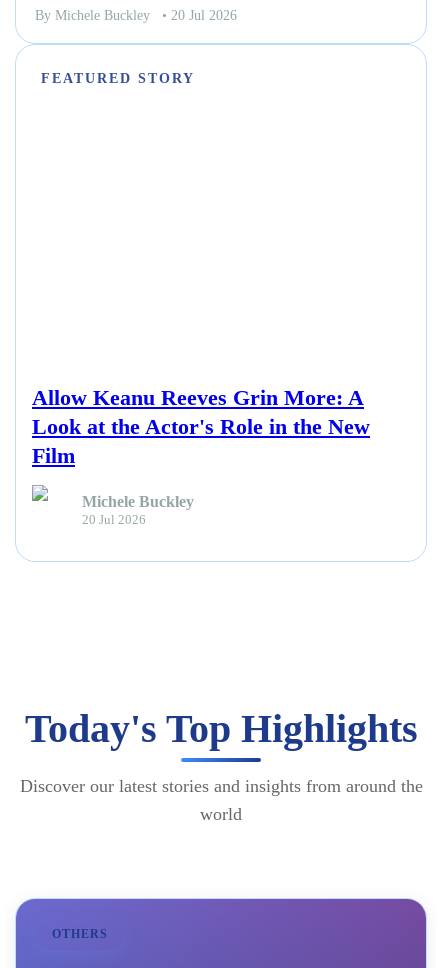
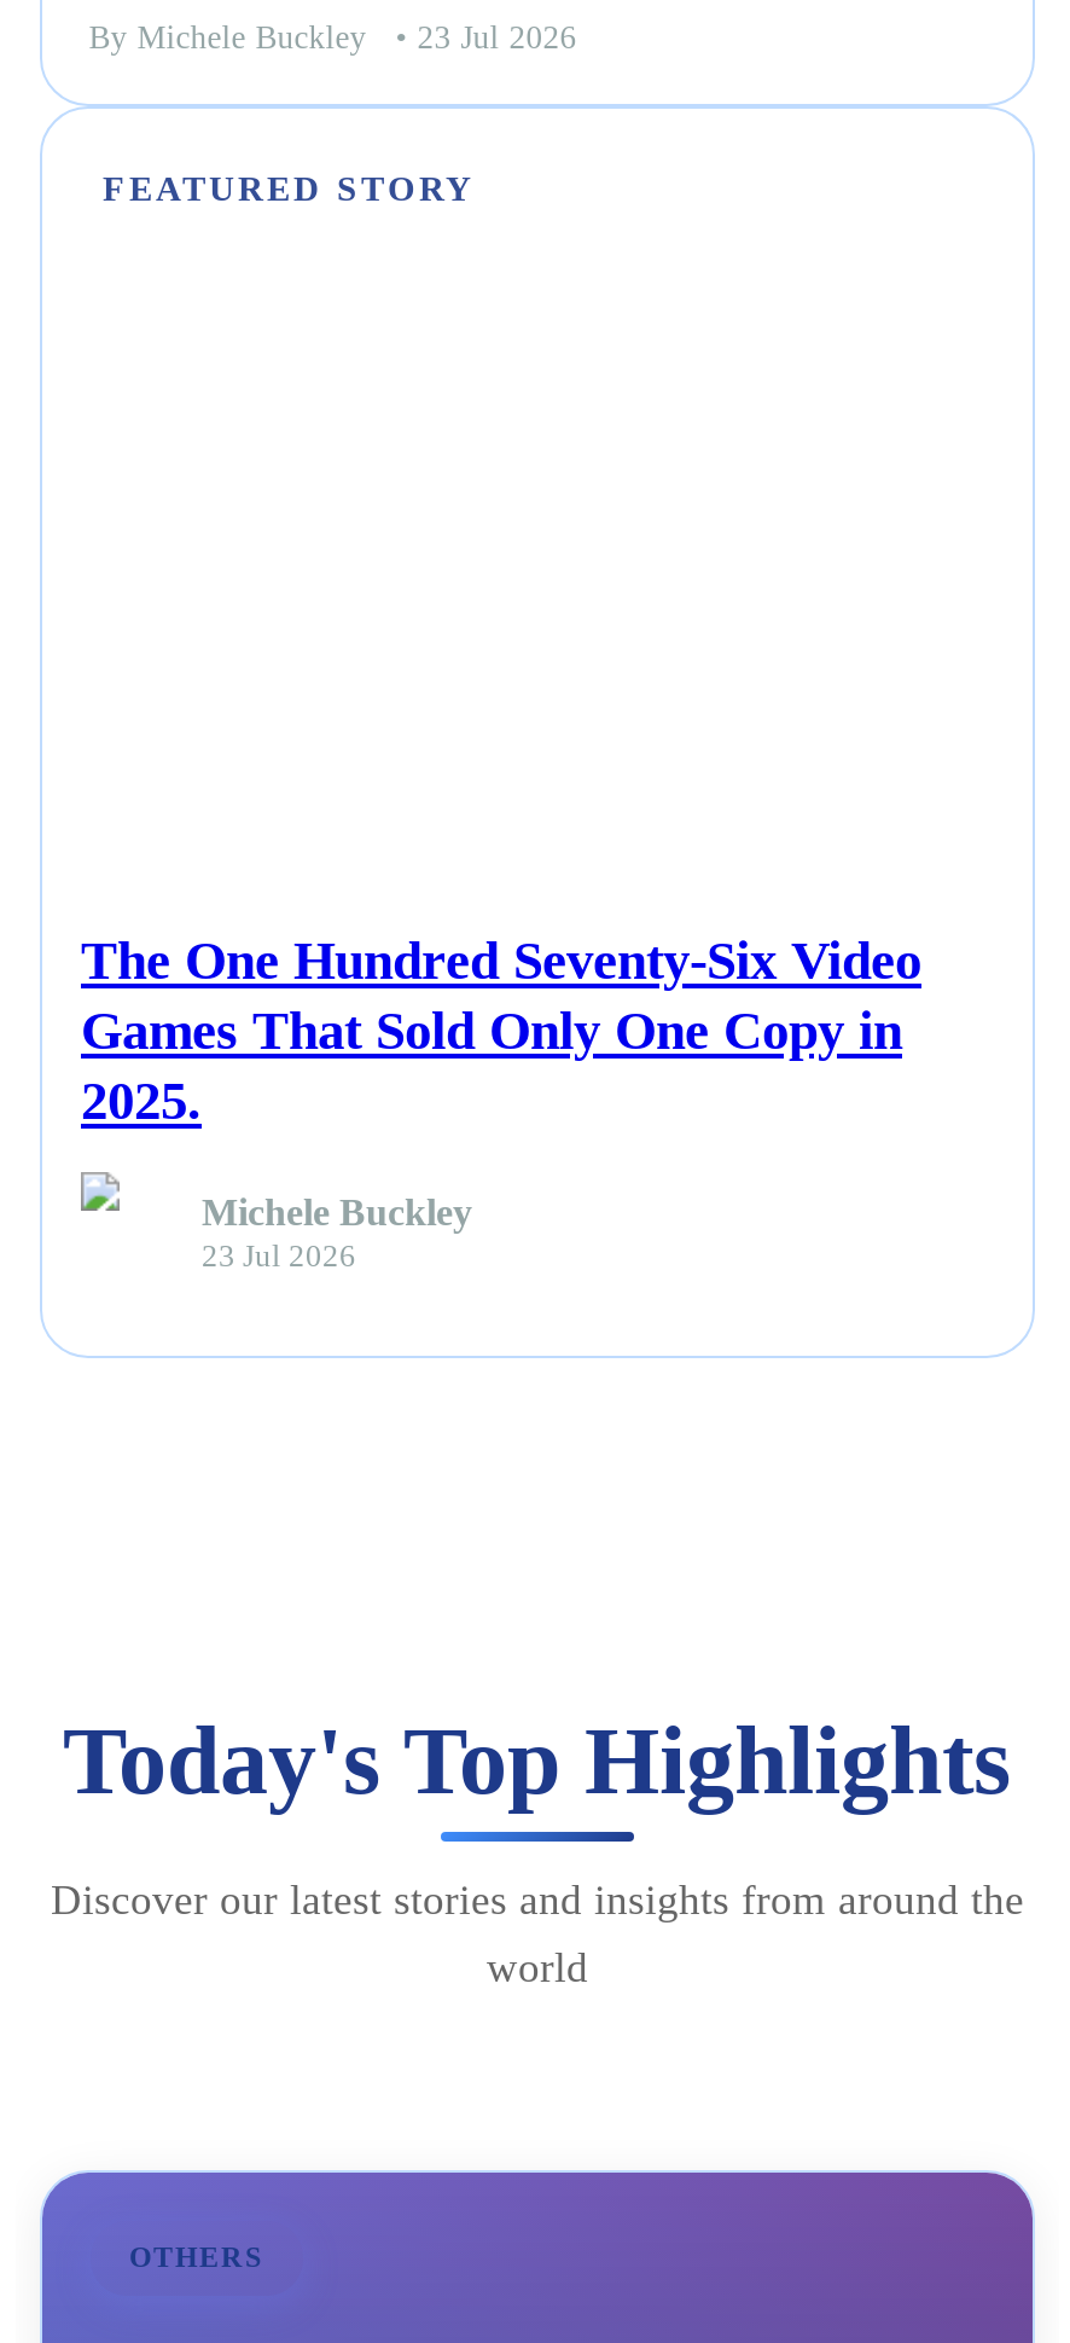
[35,8,237,23] By Michele Buckley • 20 Jul 2026 -> [89,19,577,55] By Michele Buckley • 23 Jul 2026
[32,385,370,468] Allow Keanu Reeves Grin More: A | Look at the Actor's Role in the New | Film -> [81,930,921,1131] The One Hundred Seventy-Six Video | Games That Sold Only One Copy in | 2025.
[82,513,146,527] 20 Jul 2026 -> [202,1241,356,1275] 23 Jul 2026

